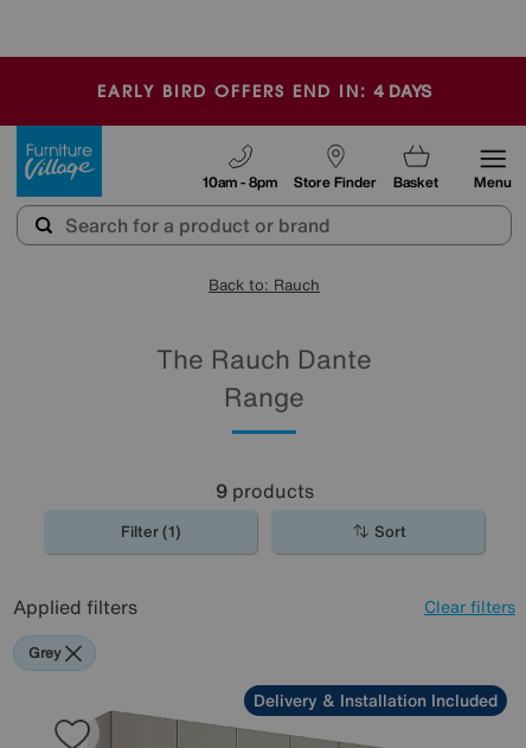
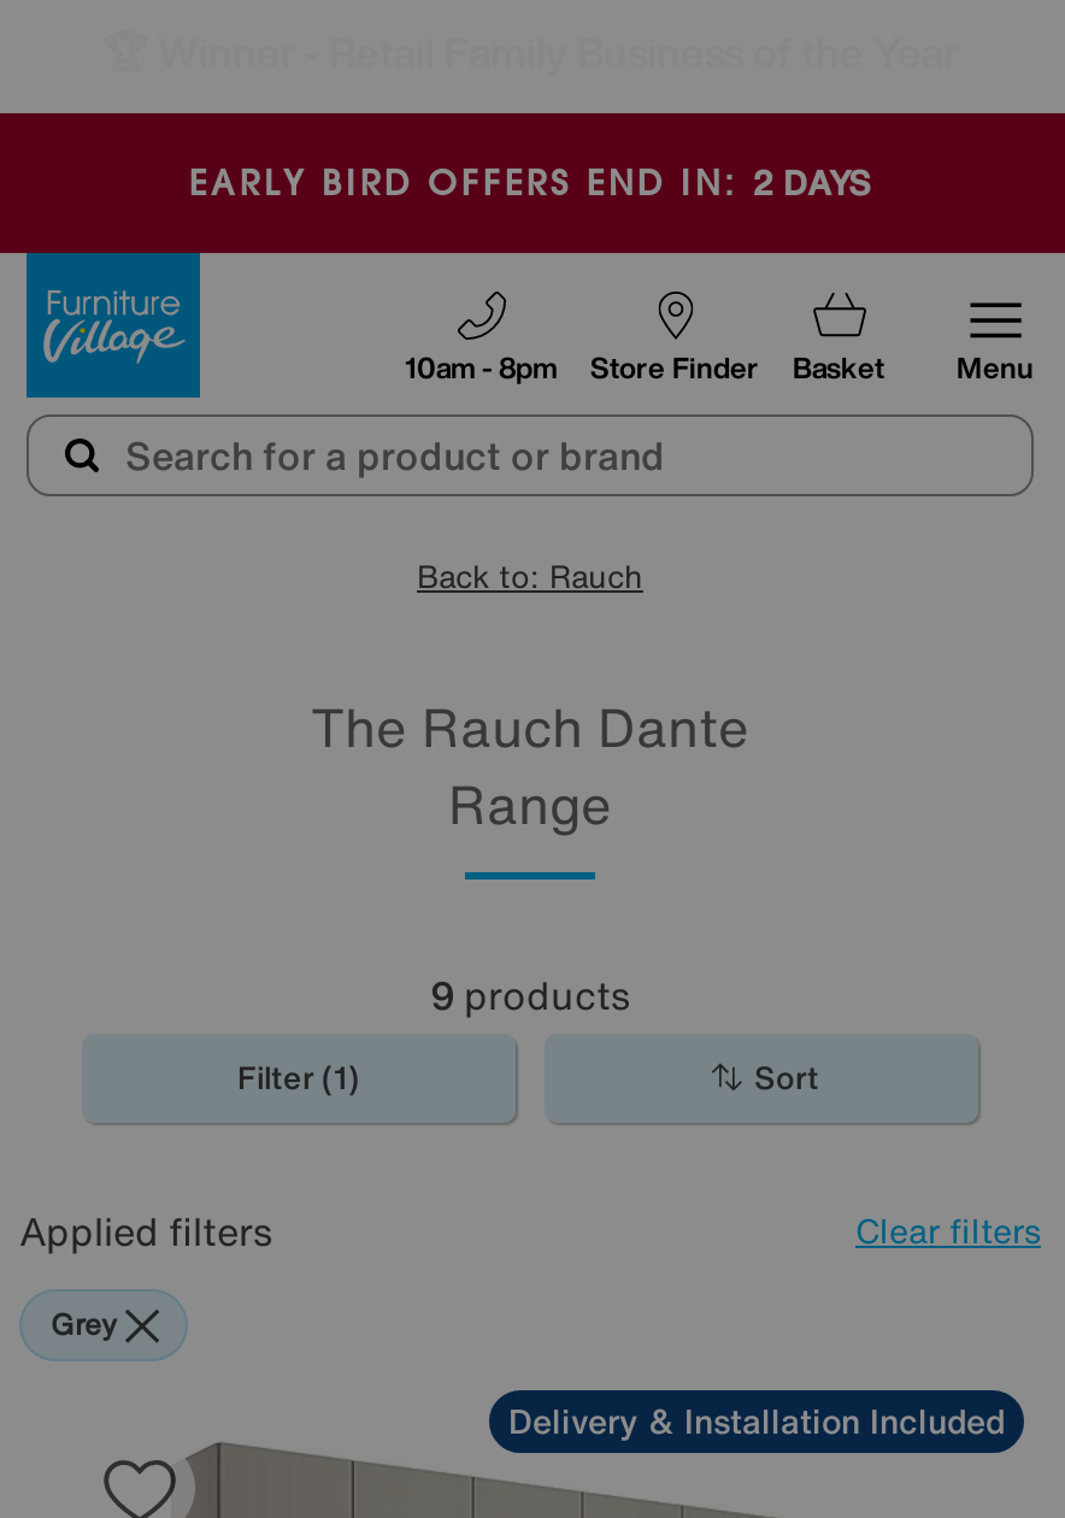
[97,78,431,103] EARLY BIRD OFFERS END IN: 4 DAYS -> [190,157,870,207] EARLY BIRD OFFERS END IN: 2 DAYS

